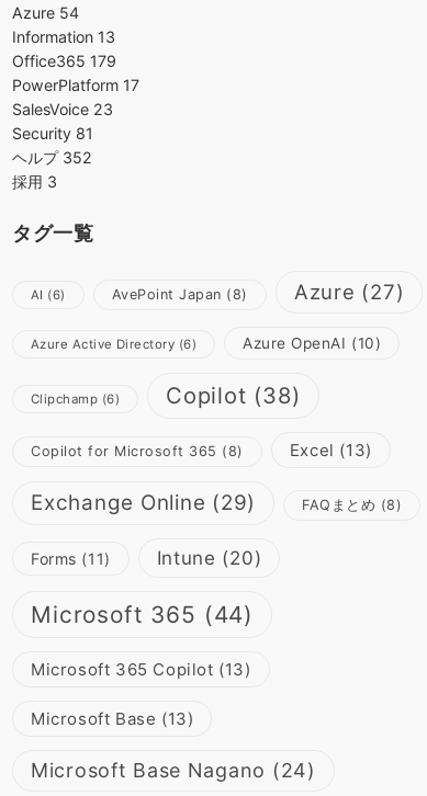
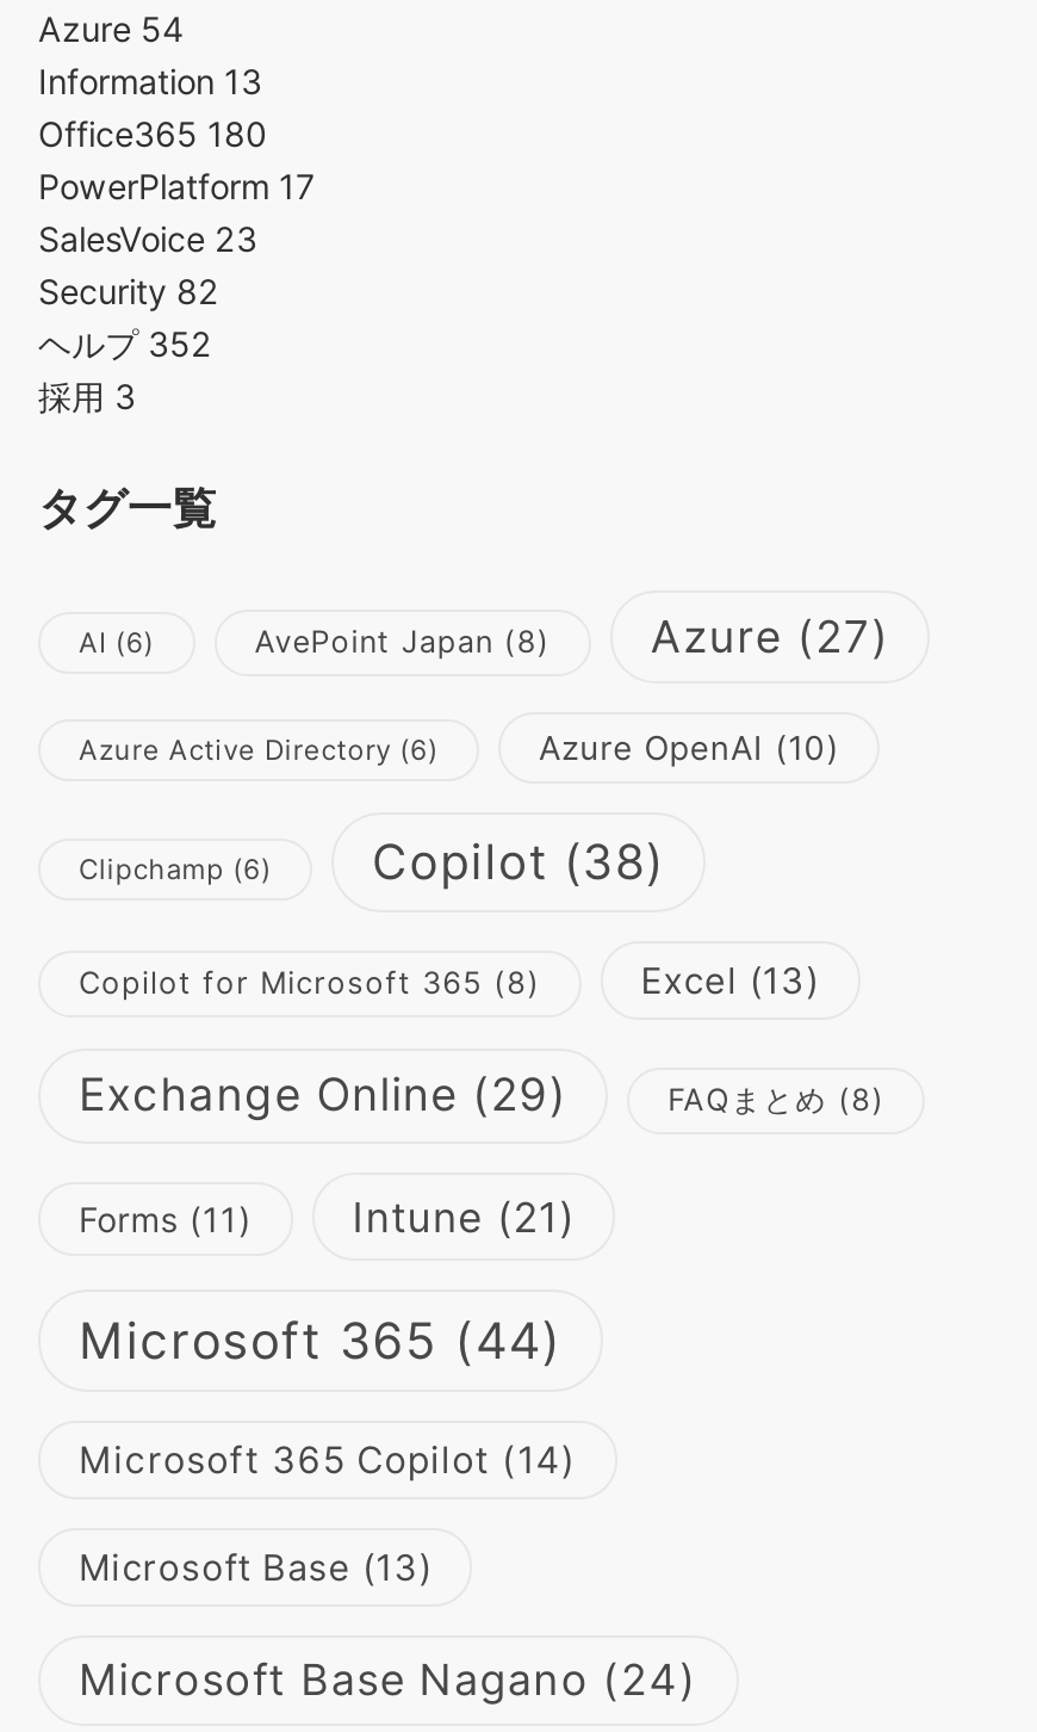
[12,52,116,71] Office365 179 -> [38,113,267,154] Office365 180
[12,124,93,143] Security 81 -> [38,271,219,311] Security 82
[157,548,261,569] Intune (20) -> [352,1191,575,1242] Intune (21)
[31,659,251,680] Microsoft 365 Copilot (13) -> [79,1437,577,1482] Microsoft 365 Copilot (14)

